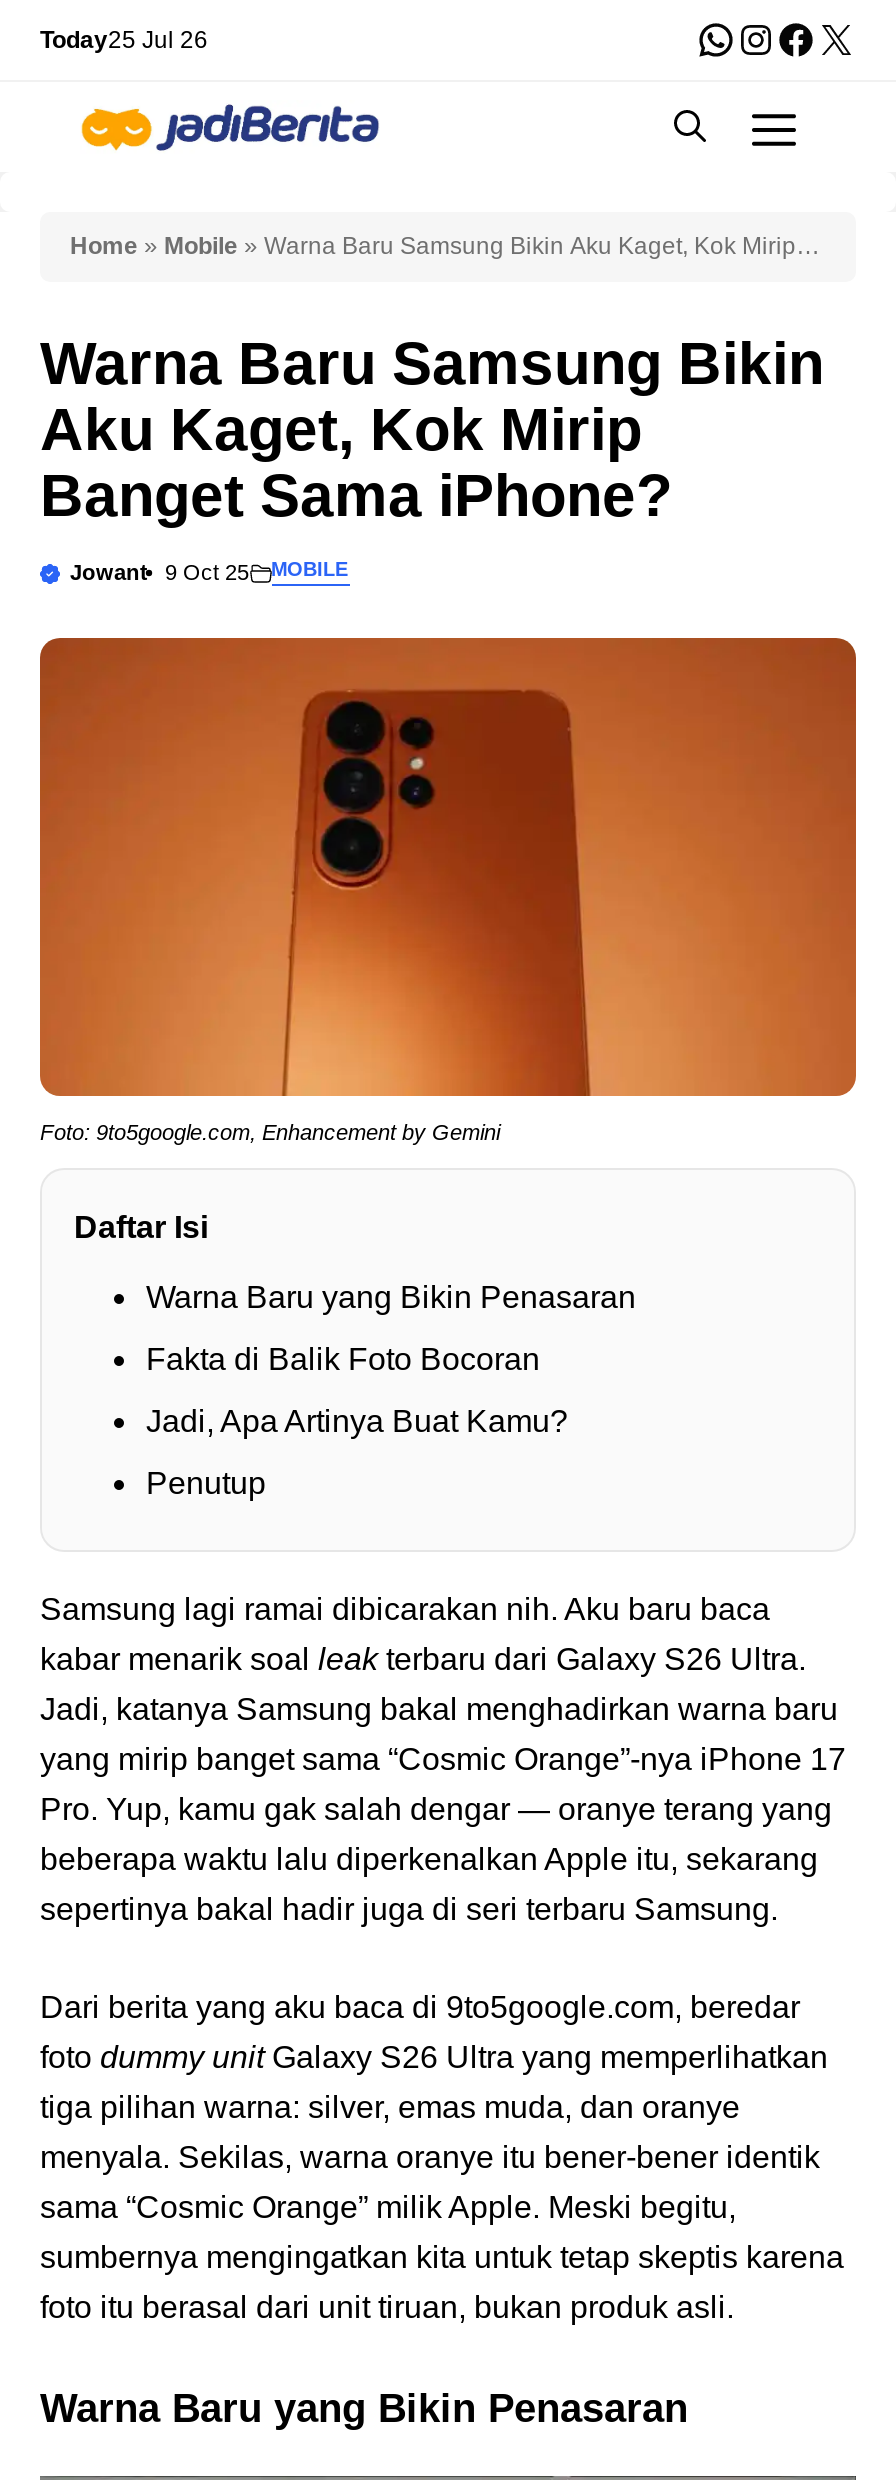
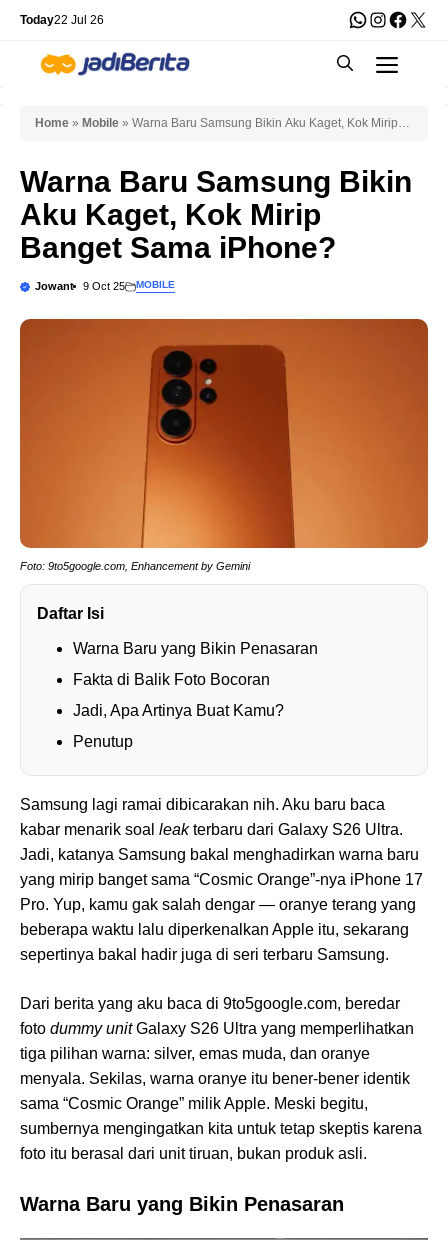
[40,26,208,54] Today25 Jul 26 -> [20,13,104,27] Today22 Jul 26

